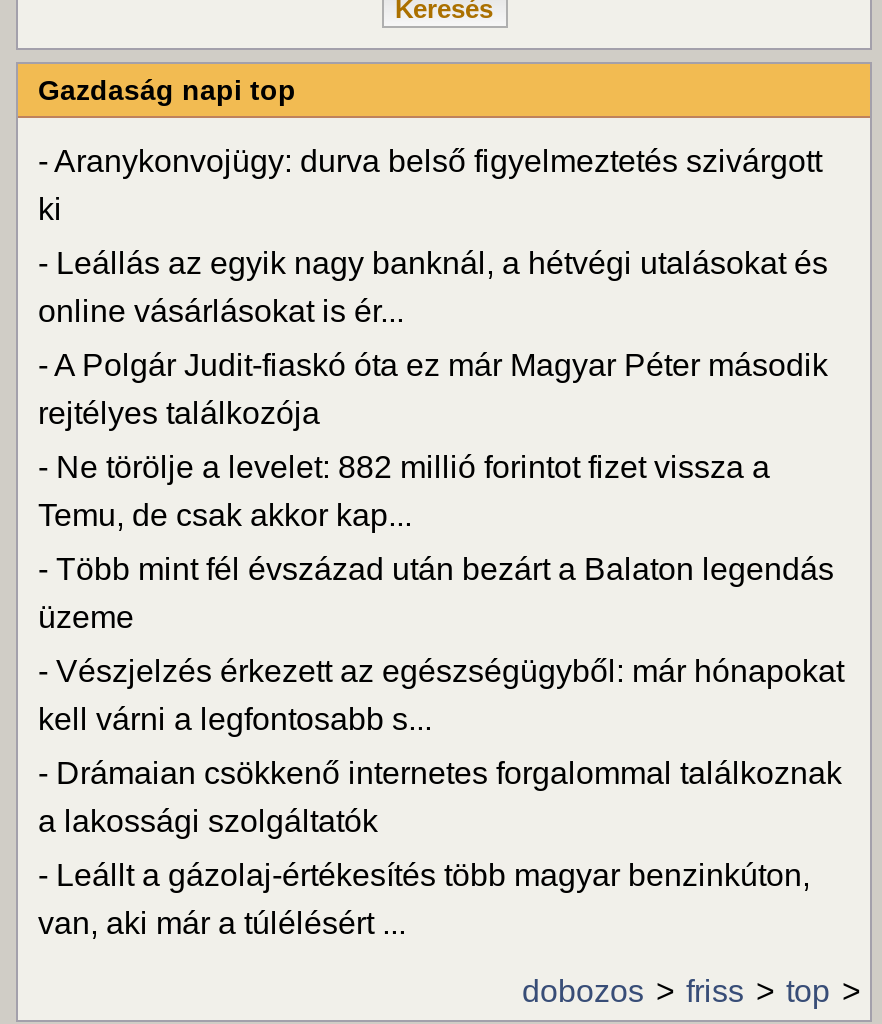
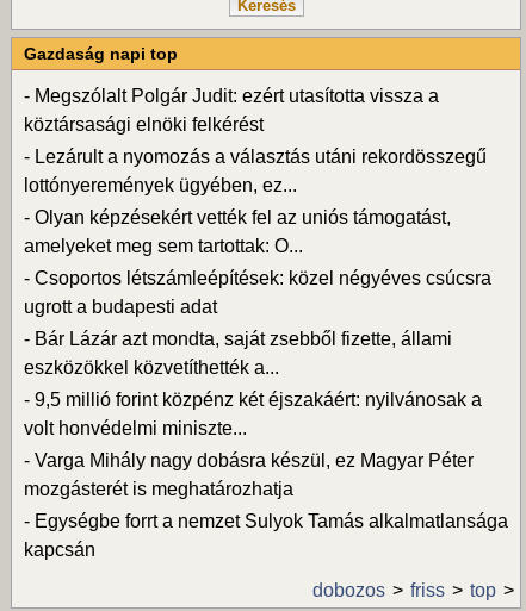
[38,144,822,226] - Aranykonvojügy: durva belső figyelmeztetés szivárgott | ki -> [24,86,439,135] - Megszólalt Polgár Judit: ezért utasította vissza a | köztársasági elnöki felkérést
[38,246,828,328] - Leállás az egyik nagy banknál, a hétvégi utalásokat és | online vásárlásokat is ér... -> [24,146,487,195] - Lezárult a nyomozás a választás utáni rekordösszegű | lottónyeremények ügyében, ez...
[38,348,828,430] - A Polgár Judit-fiaskó óta ez már Magyar Péter második | rejtélyes találkozója -> [24,207,451,256] - Olyan képzésekért vették fel az uniós támogatást, | amelyeket meg sem tartottak: O...
[38,450,770,532] - Ne törölje a levelet: 882 millió forintot fizet vissza a | Temu, de csak akkor kap... -> [24,268,491,317] - Csoportos létszámleépítések: közel négyéves csúcsra | ugrott a budapesti adat
[38,552,834,634] - Több mint fél évszázad után bezárt a Balaton legendás | üzeme -> [24,329,452,378] - Bár Lázár azt mondta, saját zsebből fizette, állami | eszközökkel közvetíthették a...
[38,654,844,736] - Vészjelzés érkezett az egészségügyből: már hónapokat | kell várni a legfontosabb s... -> [24,389,482,438] - 9,5 millió forint közpénz két éjszakáért: nyilvánosak a | volt honvédelmi miniszte...
[38,756,842,838] - Drámaian csökkenő internetes forgalommal találkoznak | a lakossági szolgáltatók -> [24,450,474,499] - Varga Mihály nagy dobásra készül, ez Magyar Péter | mozgásterét is meghatározhatja
[38,858,810,940] - Leállt a gázolaj-értékesítés több magyar benzinkúton, | van, aki már a túlélésért ... -> [24,511,508,560] - Egységbe forrt a nemzet Sulyok Tamás alkalmatlansága | kapcsán

